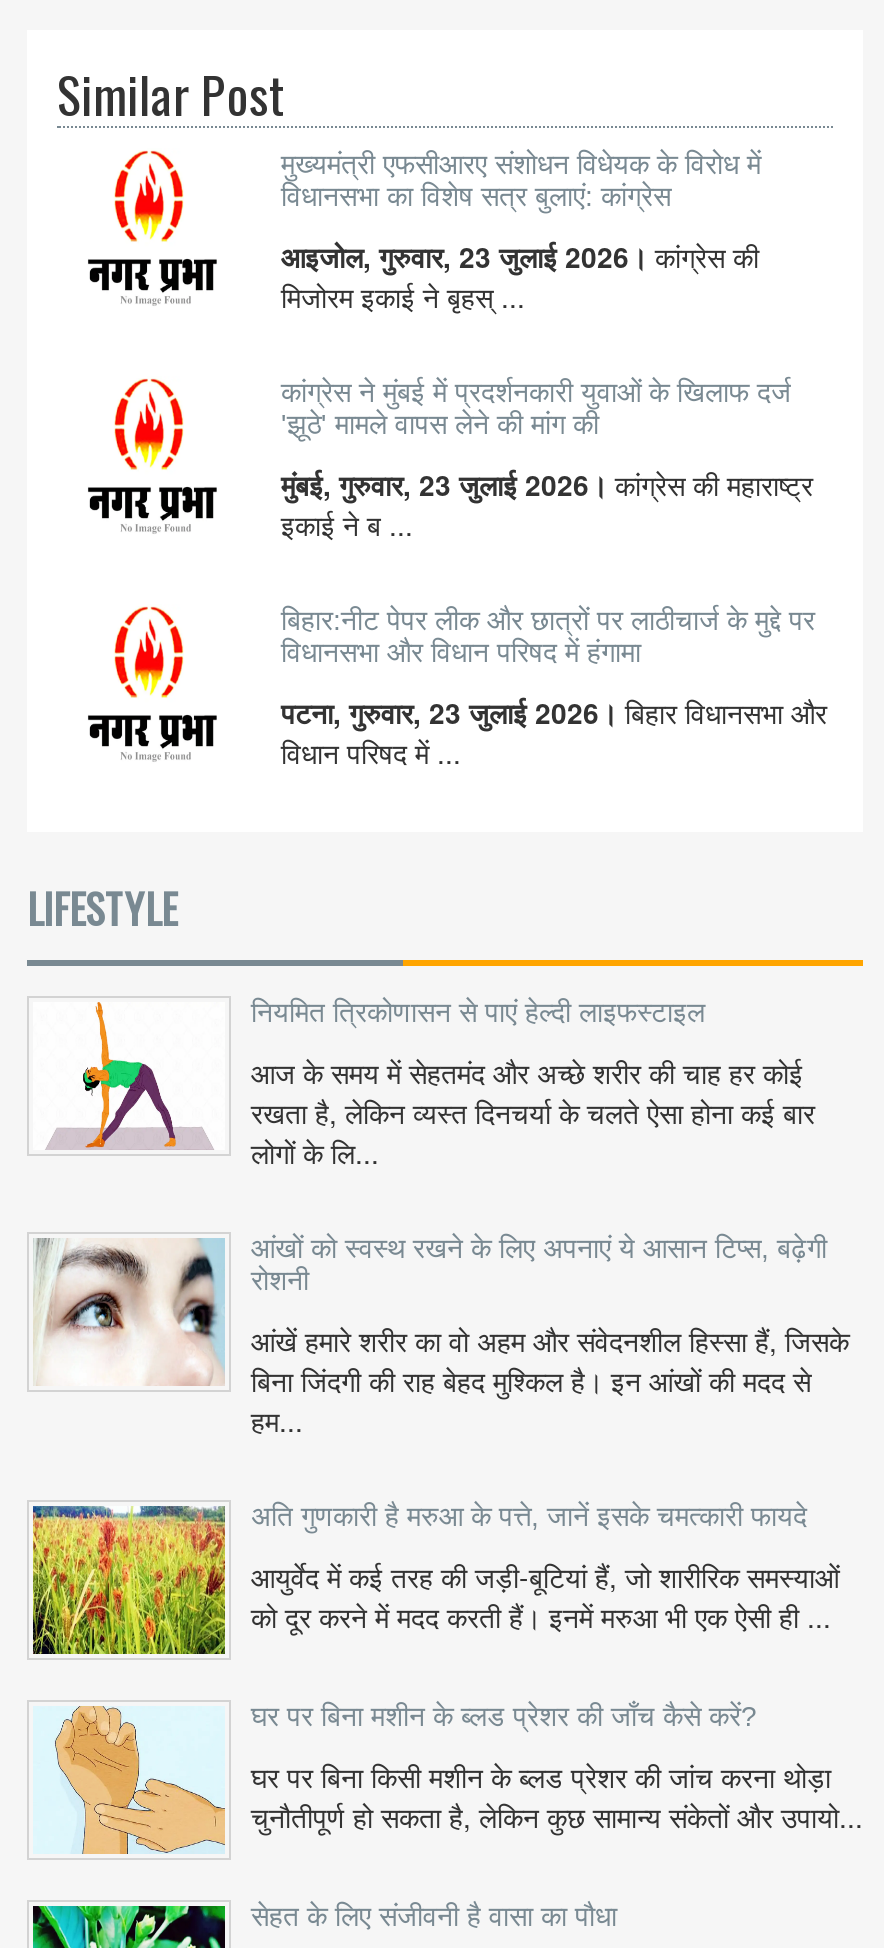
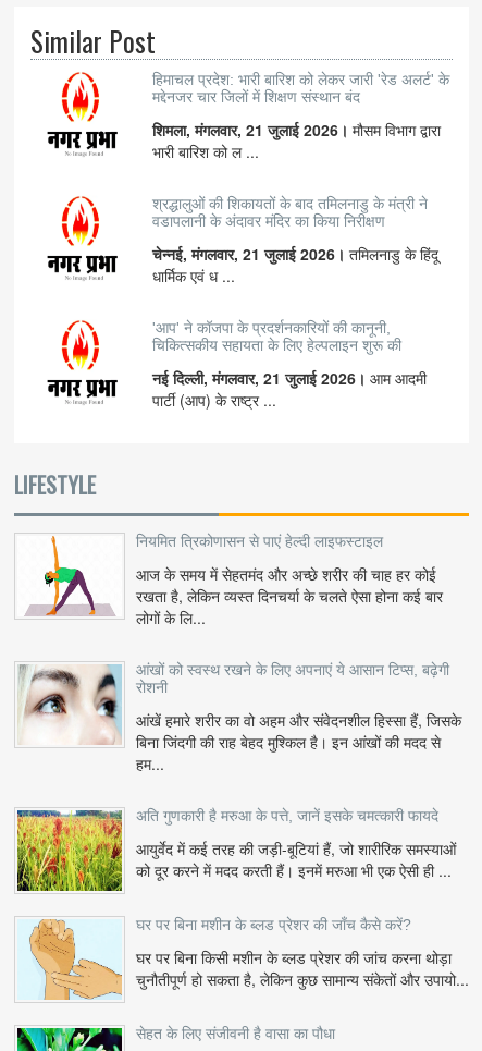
[281,149,761,213] मुख्यमंत्री एफसीआरए संशोधन विधेयक के विरोध में | विधानसभा का विशेष सत्र बुलाएं: कांग्रेस -> [152,71,449,106] हिमाचल प्रदेश: भारी बारिश को लेकर जारी 'रेड अलर्ट' के | मद्देनजर चार जिलों में शिक्षण संस्थान बंद
[281,237,759,317] आइजोल, गुरुवार, 23 जुलाई 2026। कांग्रेस की | मिजोरम इकाई ने बृहस् ... -> [152,119,441,163] शिमला, मंगलवार, 21 जुलाई 2026। मौसम विभाग द्वारा | भारी बारिश को ल ...
[281,377,791,441] कांग्रेस ने मुंबई में प्रदर्शनकारी युवाओं के खिलाफ दर्ज | 'झूठे' मामले वापस लेने की मांग की -> [152,195,428,230] श्रद्धालुओं की शिकायतों के बाद तमिलनाडु के मंत्री ने | वडापलानी के अंदावर मंदिर का किया निरीक्षण
[281,465,813,545] मुंबई, गुरुवार, 23 जुलाई 2026। कांग्रेस की महाराष्ट्र | इकाई ने ब ... -> [152,243,438,287] चेन्नई, मंगलवार, 21 जुलाई 2026। तमिलनाडु के हिंदू | धार्मिक एवं ध ...
[281,605,815,669] बिहार:नीट पेपर लीक और छात्रों पर लाठीचार्ज के मुद्दे पर | विधानसभा और विधान परिषद में हंगामा -> [152,320,401,354] 'आप' ने कॉजपा के प्रदर्शनकारियों की कानूनी, | चिकित्सकीय सहायता के लिए हेल्पलाइन शुरू की
[281,693,827,773] पटना, गुरुवार, 23 जुलाई 2026। बिहार विधानसभा और | विधान परिषद में ... -> [152,367,427,411] नई दिल्ली, मंगलवार, 21 जुलाई 2026। आम आदमी | पार्टी (आप) के राष्ट्र ...

